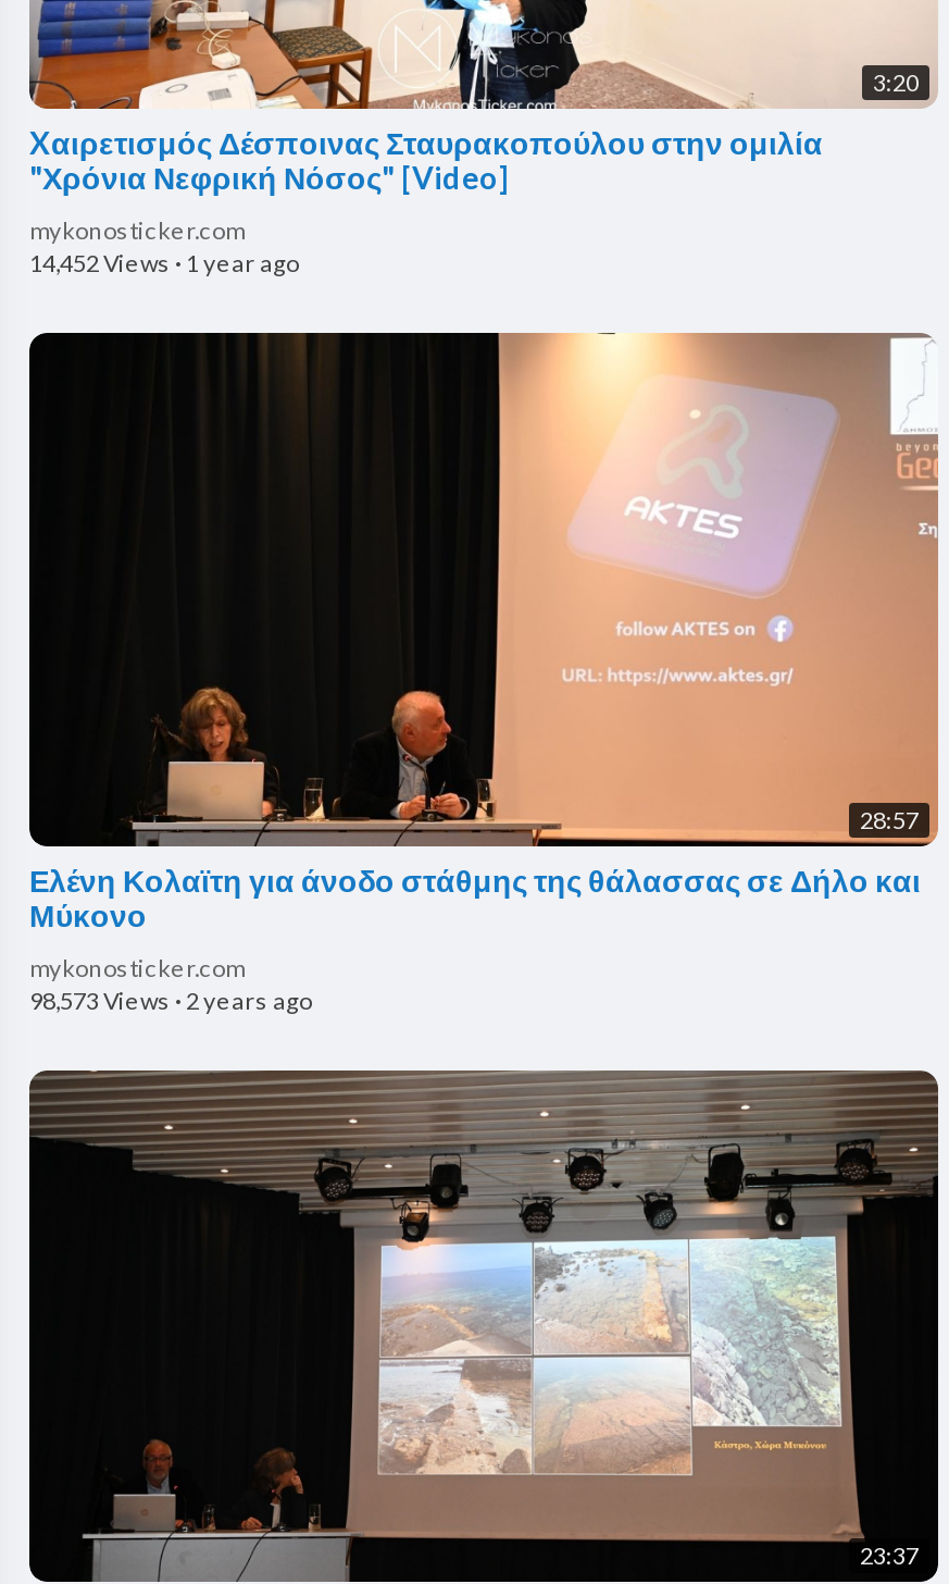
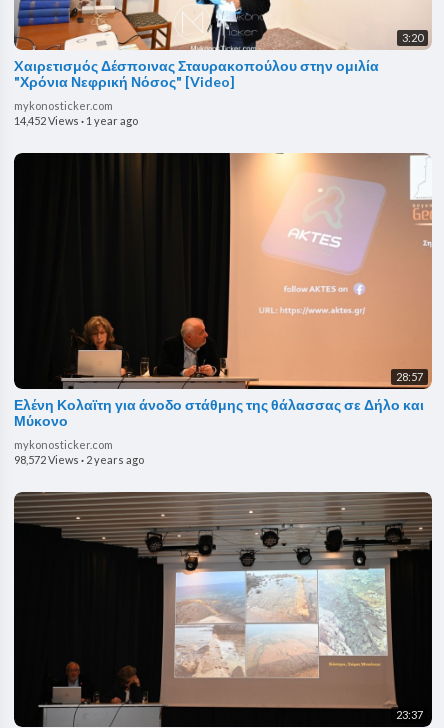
[29,985,312,1013] 98,573 Views · 2 years ago -> [14,452,144,465] 98,572 Views · 2 years ago

